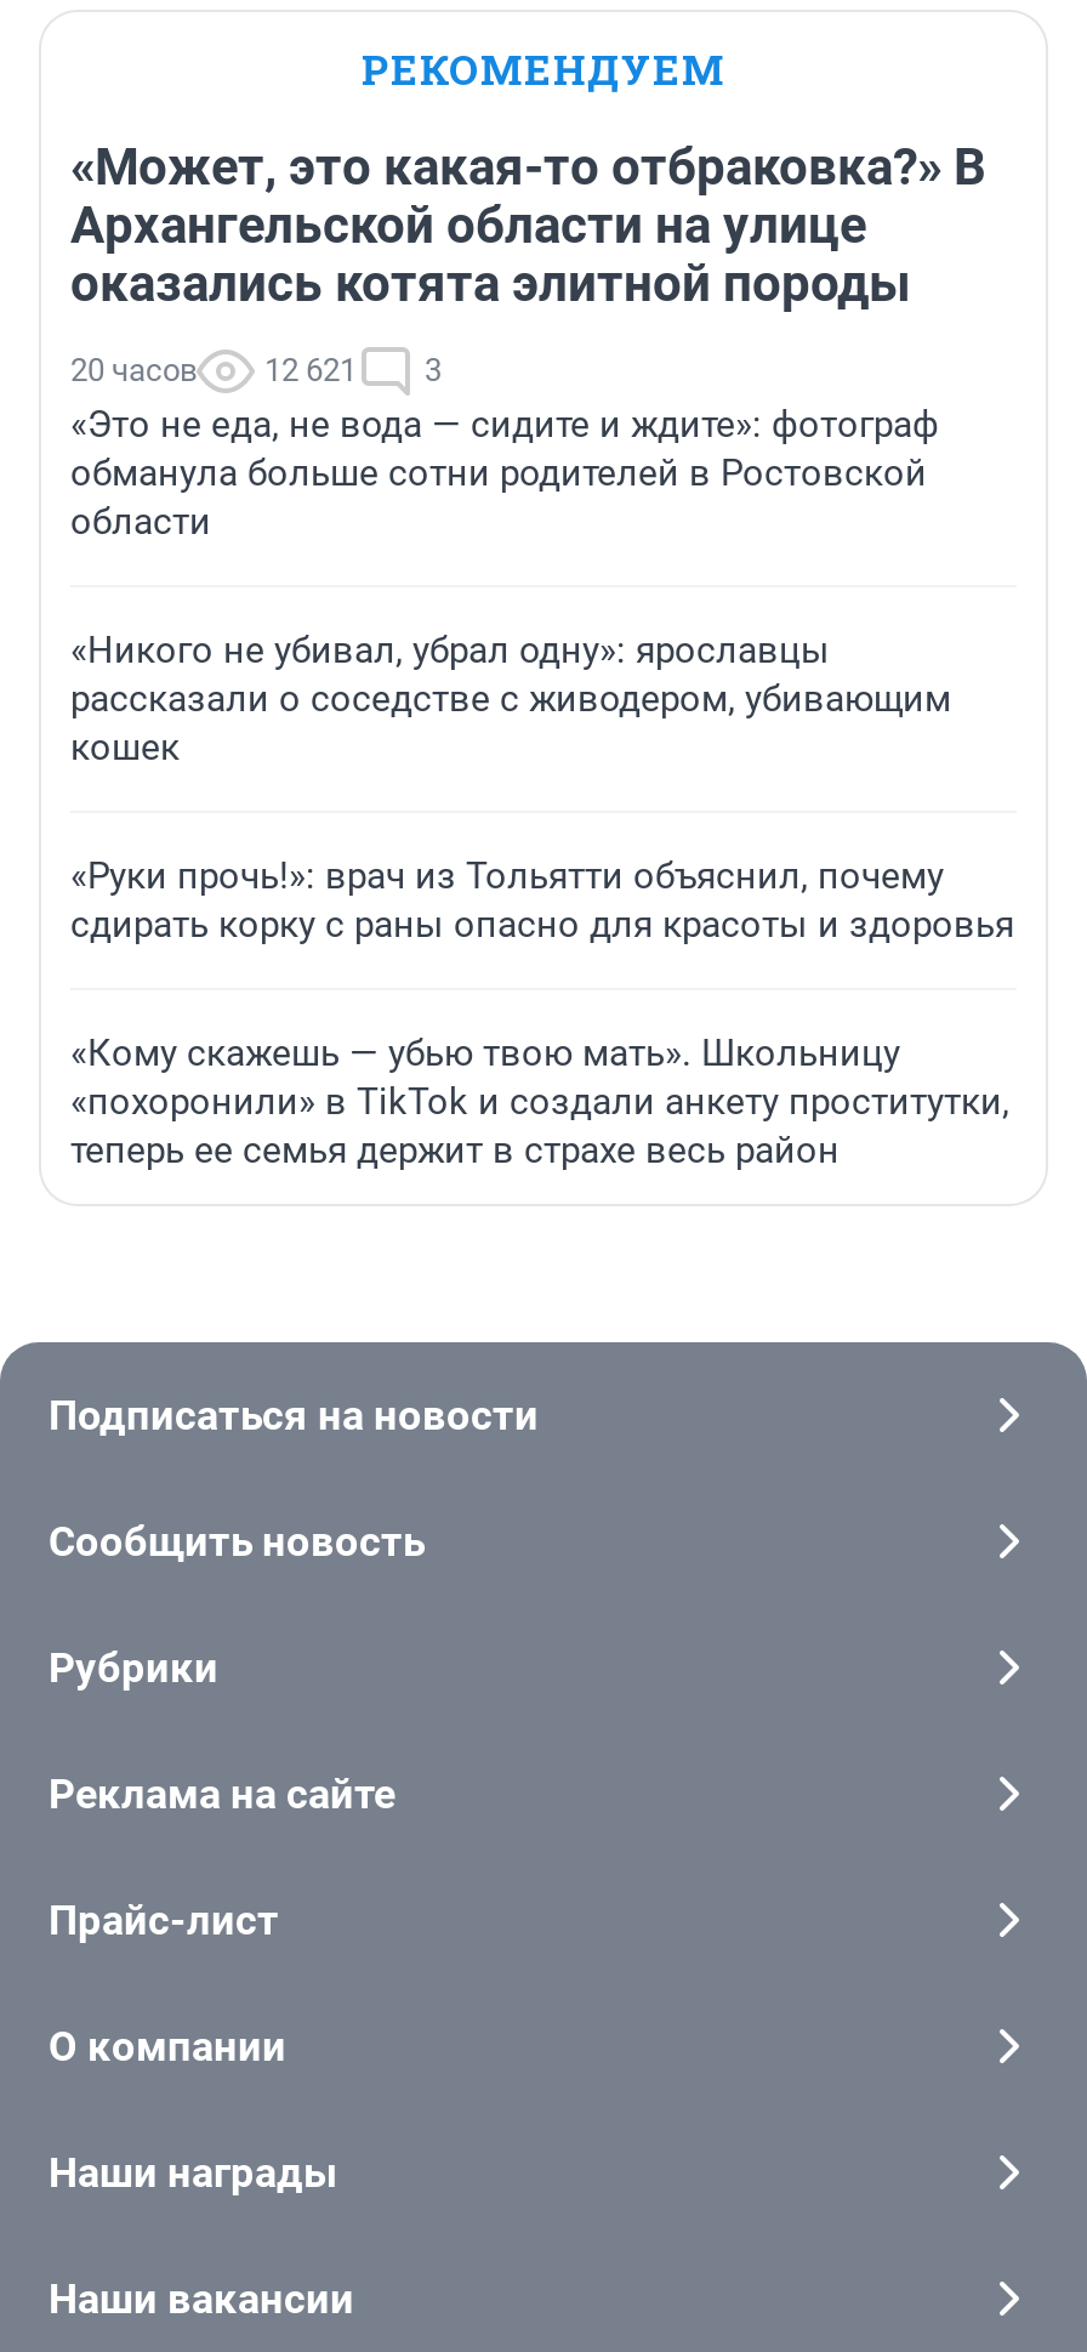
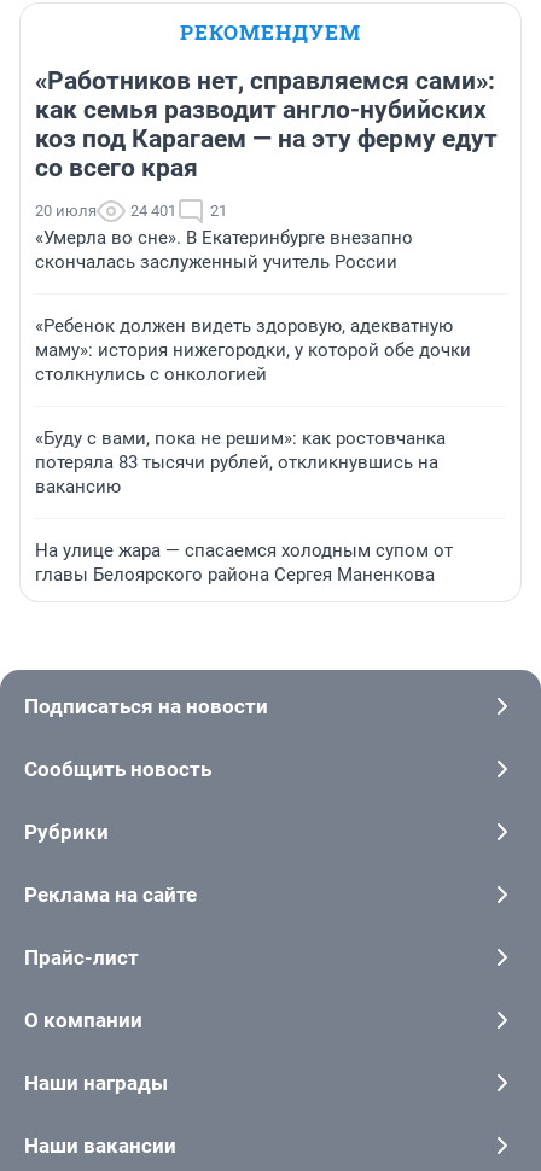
[70,139,985,313] «Может, это какая-то отбраковка?» В | Архангельской области на улице | оказались котята элитной породы -> [35,67,498,182] «Работников нет, справляемся сами»: | как семья разводит англо-нубийских | коз под Карагаем — на эту ферму едут | со всего края
[70,352,939,544] 20 часов | 12 621 | 3 | «Это не еда, не вода — сидите и ждите»: фотограф | обманула больше сотни родителей в Ростовской | области -> [35,202,413,273] 20 июля | 24 401 | 21 | «Умерла во сне». В Екатеринбурге внезапно | скончалась заслуженный учитель России
[70,629,951,770] «Никого не убивал, убрал одну»: ярославцы | рассказали о соседстве с живодером, убивающим | кошек -> [35,315,471,385] «Ребенок должен видеть здоровую, адекватную | маму»: история нижегородки, у которой обе дочки | столкнулись с онкологией
[70,855,1014,947] «Руки прочь!»: врач из Тольятти объяснил, почему | сдирать корку с раны опасно для красоты и здоровья -> [35,427,446,497] «Буду с вами, пока не решим»: как ростовчанка | потеряла 83 тысячи рублей, откликнувшись на | вакансию
[70,1032,1009,1173] «Кому скажешь — убью твою мать». Школьницу | «похоронили» в TikTok и создали анкету проститутки, | теперь ее семья держит в страхе весь район -> [35,540,453,586] На улице жара — спасаемся холодным супом от | главы Белоярского района Сергея Маненкова

